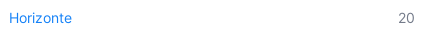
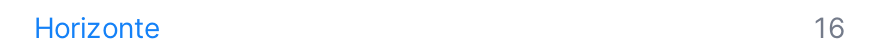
[398,9,415,26] 20 -> [814,9,846,43] 16

